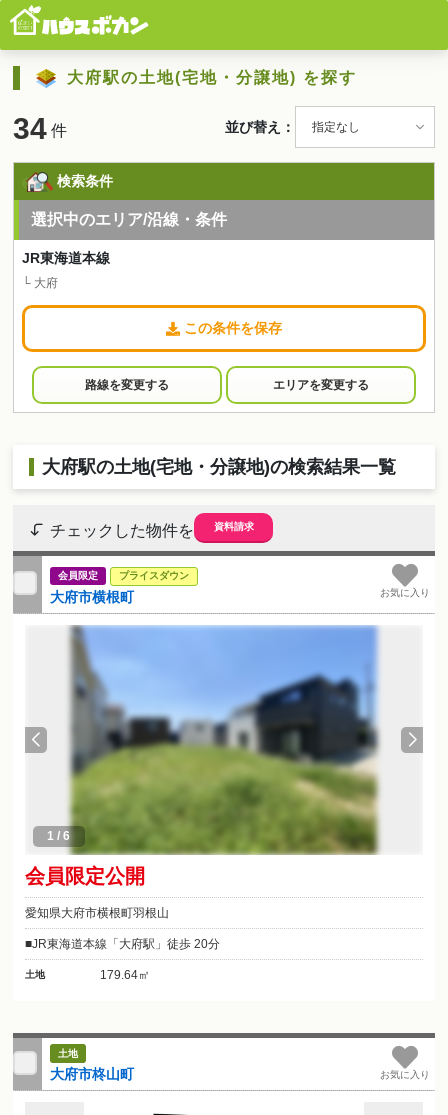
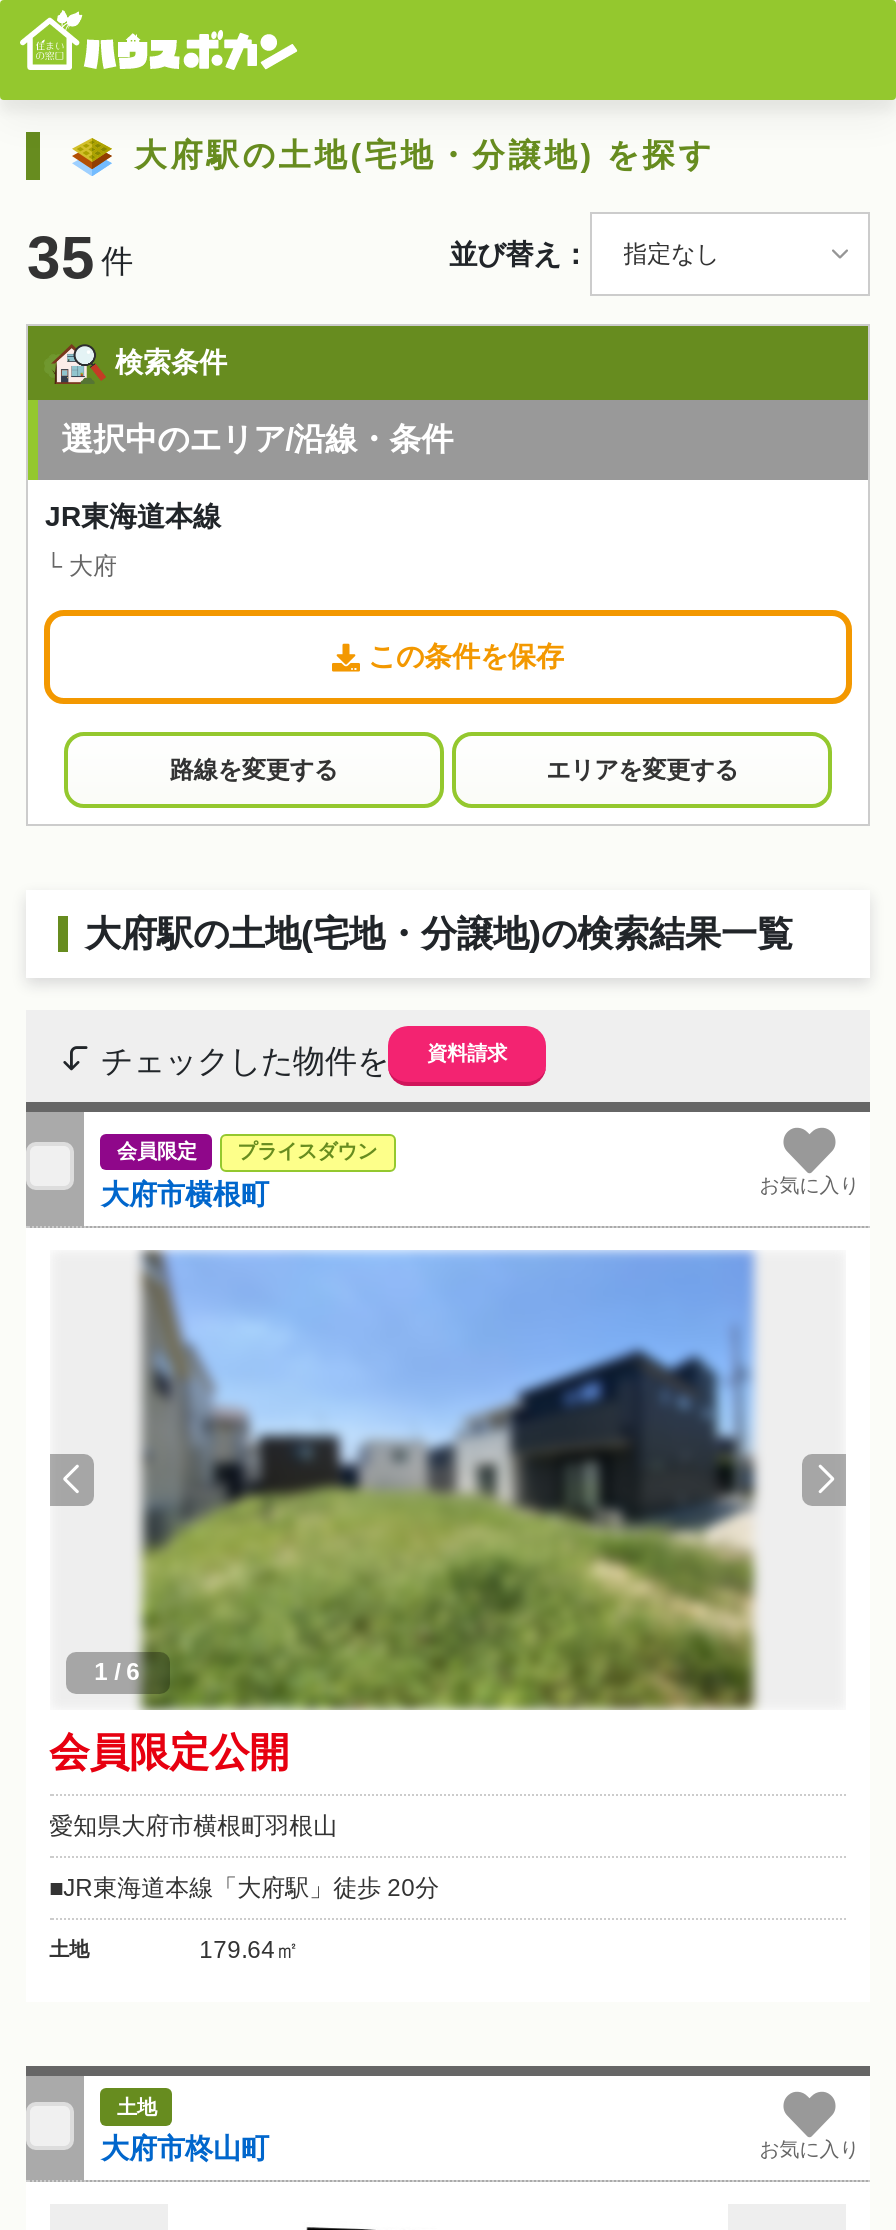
[13,112,67,145] 34 件 -> [27,224,133,290] 35 件

